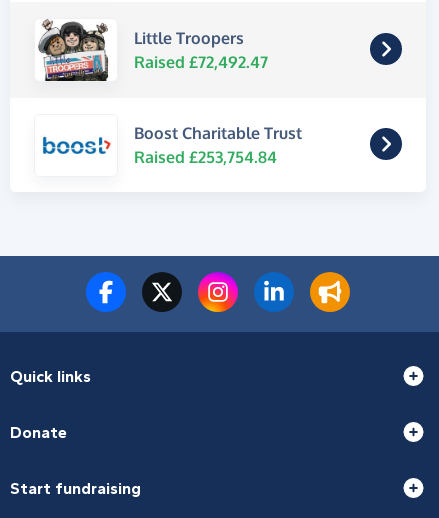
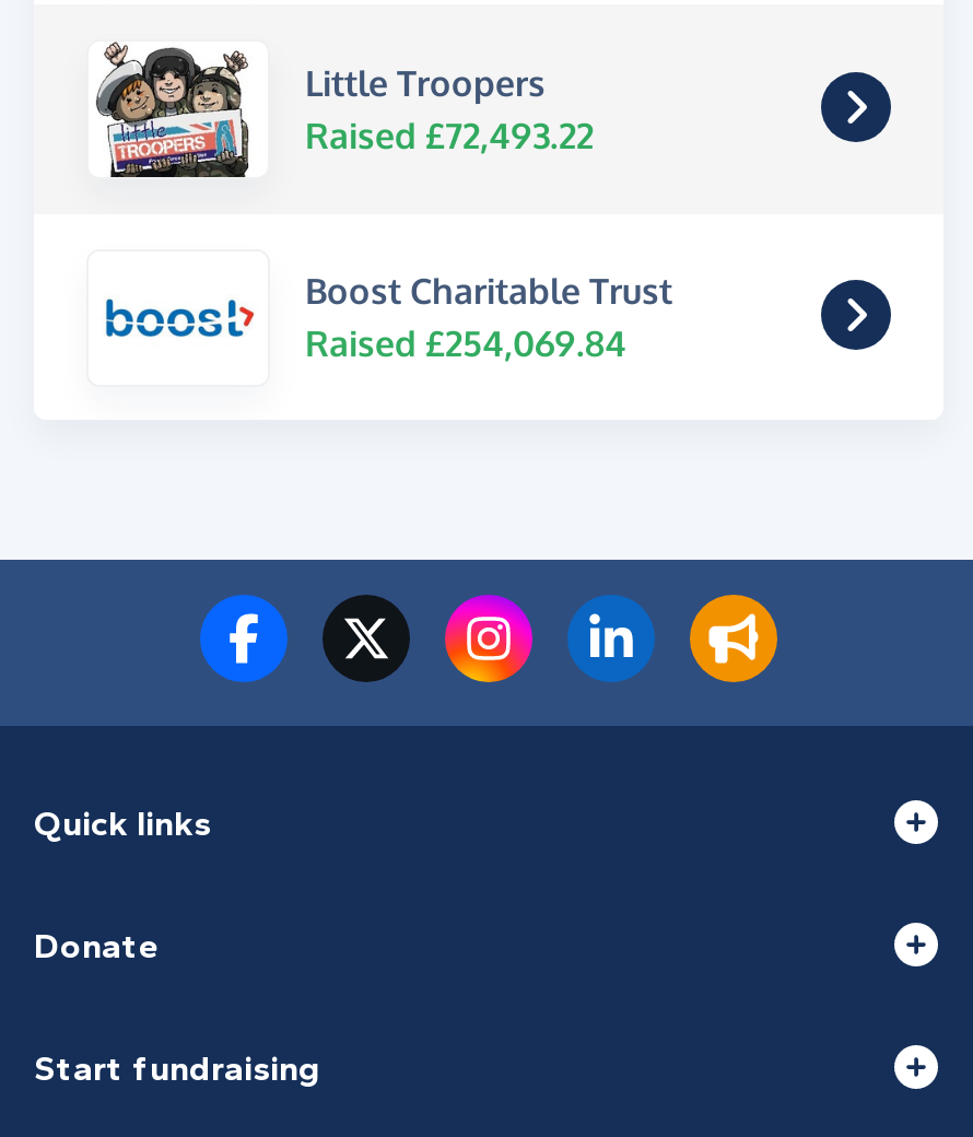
[134,52,268,72] Raised £72,492.47 -> [305,113,594,157] Raised £72,493.22
[134,147,277,167] Raised £253,754.84 -> [305,322,626,366] Raised £254,069.84

